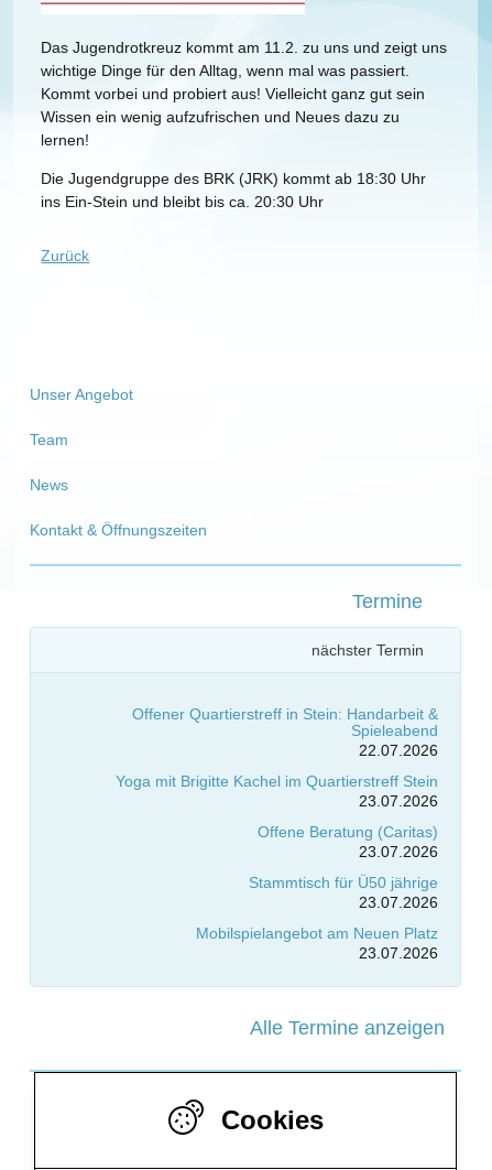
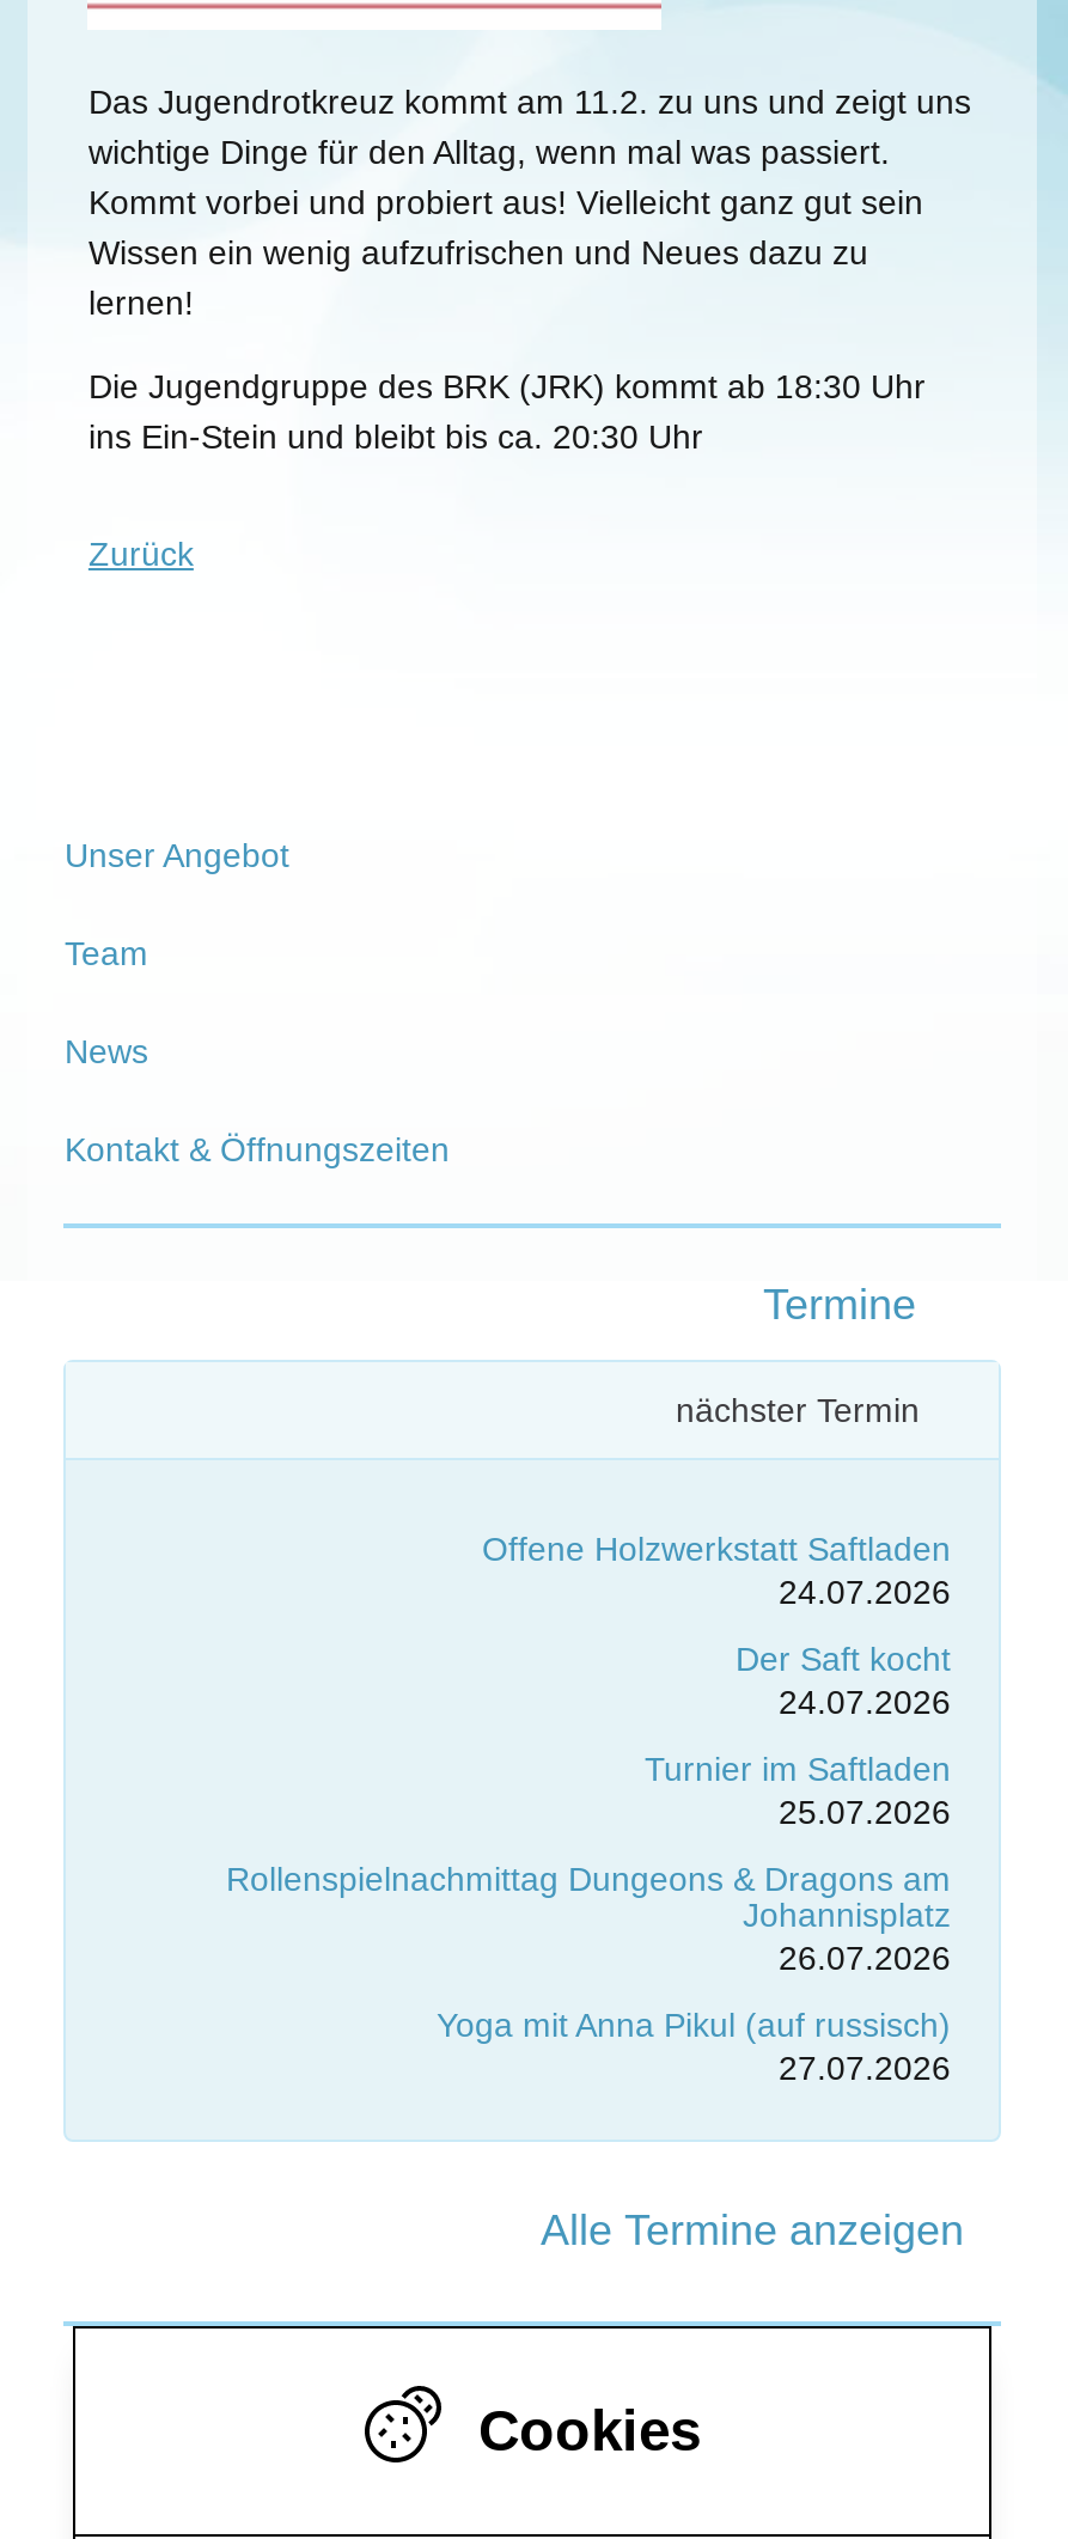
[132,705,438,759] Offener Quartierstreff in Stein: Handarbeit & | Spieleabend | 22.07.2026 -> [482,1528,951,1610] Offene Holzwerkstatt Saftladen | 24.07.2026
[116,772,438,809] Yoga mit Brigitte Kachel im Quartierstreff Stein | 23.07.2026 -> [736,1638,951,1720] Der Saft kocht | 24.07.2026
[258,822,438,860] Offene Beratung (Caritas) | 23.07.2026 -> [645,1748,951,1830] Turnier im Saftladen | 25.07.2026
[249,873,438,911] Stammtisch für Ü50 jährige | 23.07.2026 -> [226,1859,951,1976] Rollenspielnachmittag Dungeons & Dragons am | Johannisplatz | 26.07.2026
[196,924,438,961] Mobilspielangebot am Neuen Platz | 23.07.2026 -> [437,2004,951,2086] Yoga mit Anna Pikul (auf russisch) | 27.07.2026

